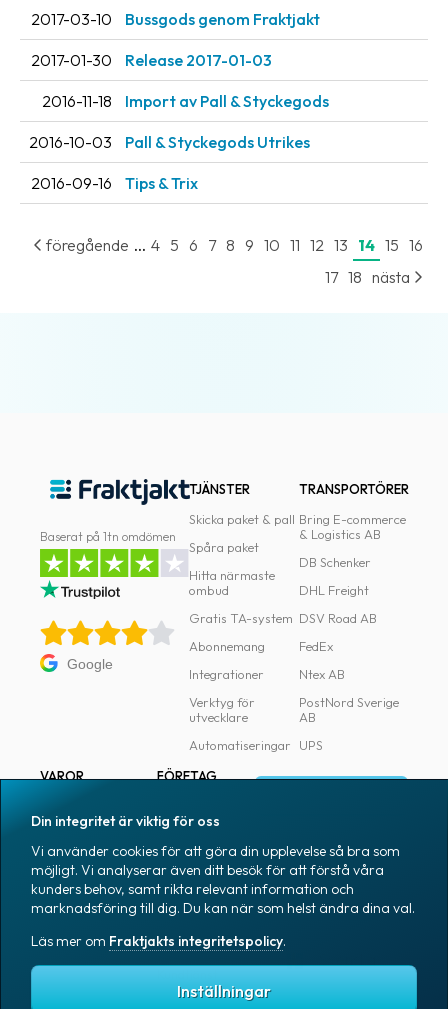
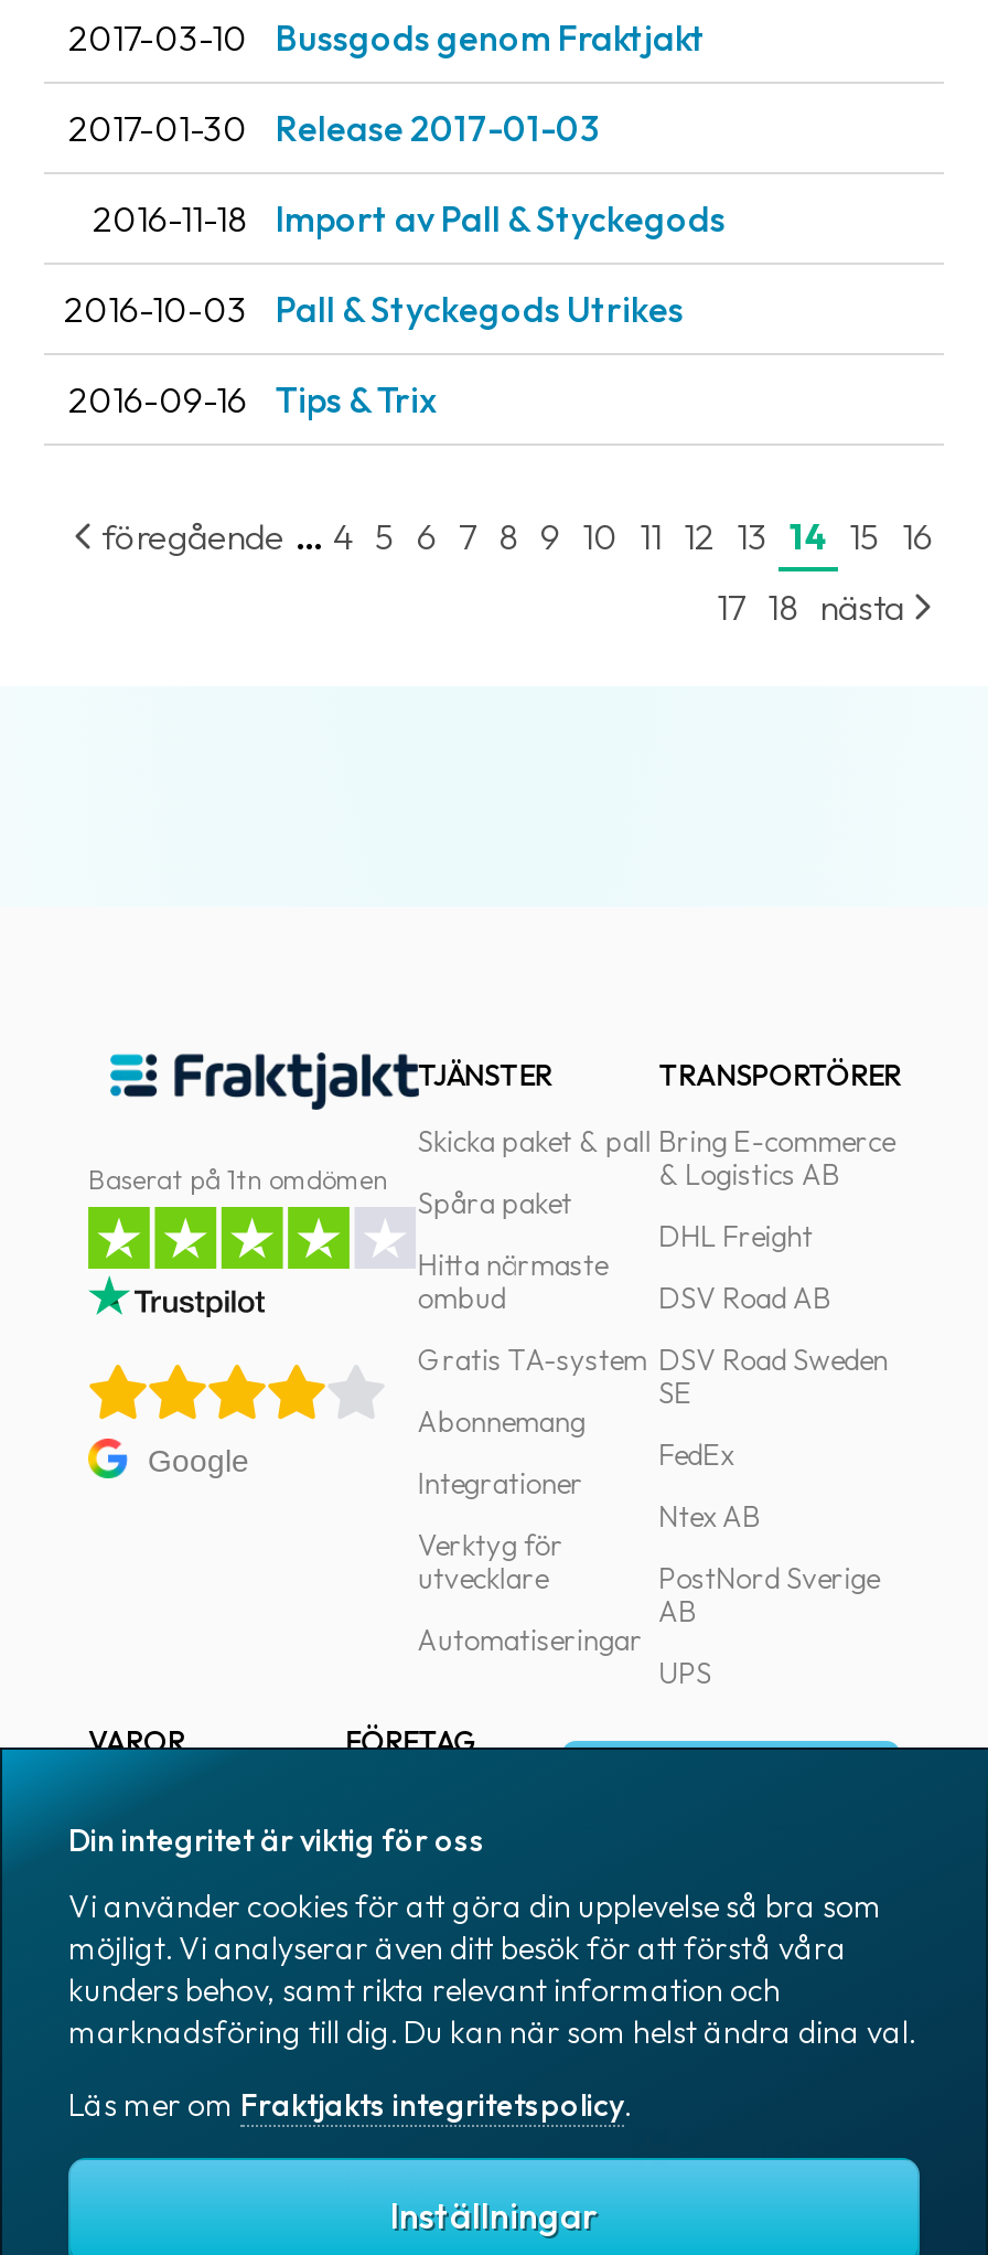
[299,554,371,570] DB Schenker -> none
moved [299,582,377,626] -> [659,1218,831,1315]: DHL Freight | DSV Road AB
none -> [659,1342,888,1410] DSV Road Sweden | SE

